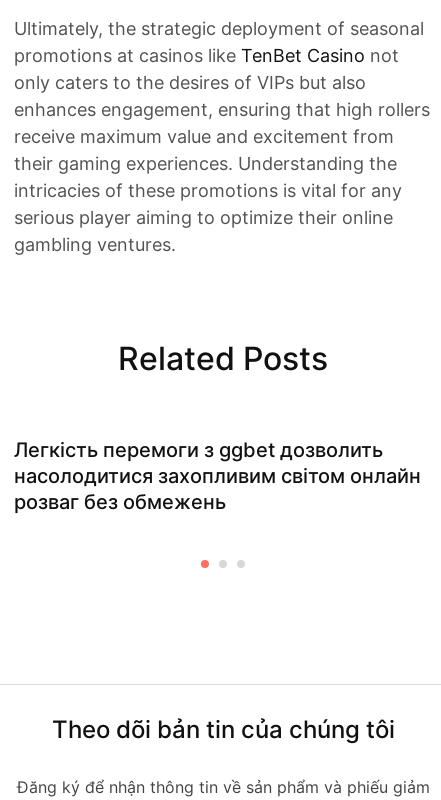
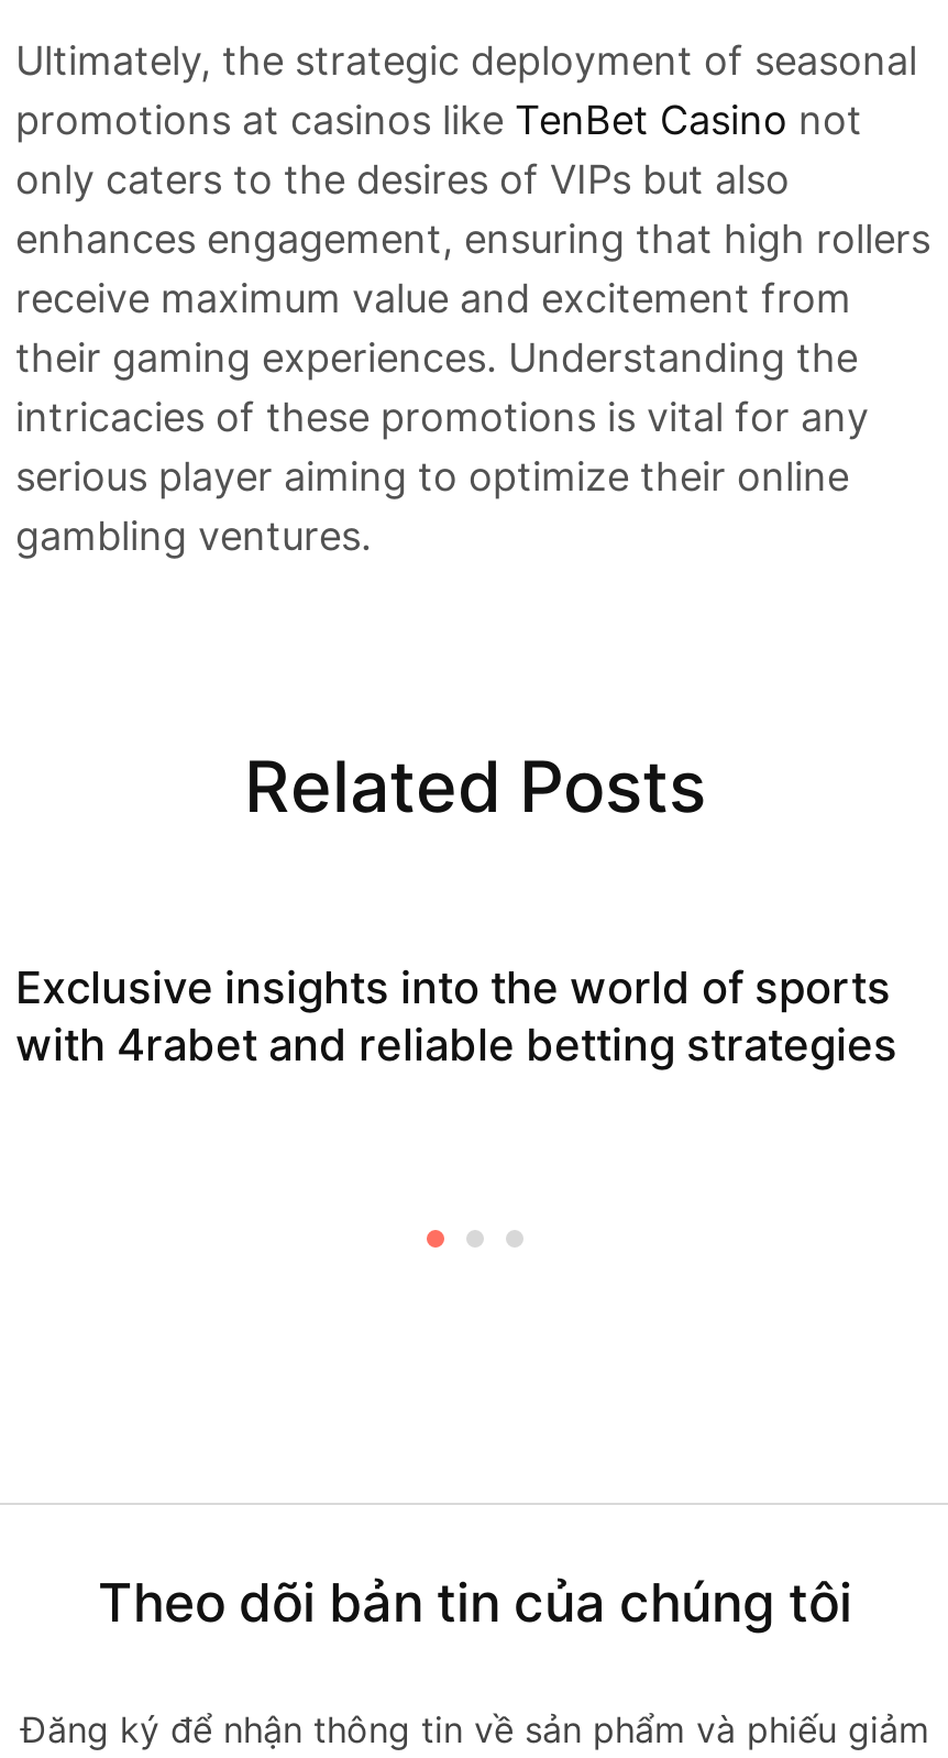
[14,438,421,514] Легкість перемоги з ggbet дозволить | насолодитися захопливим світом онлайн | розваг без обмежень -> [15,962,897,1072] Exclusive insights into the world of sports | with 4rabet and reliable betting strategies

